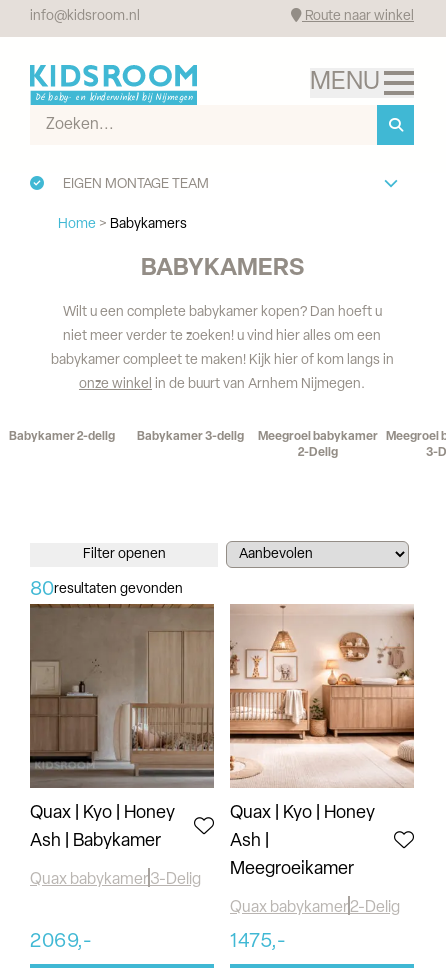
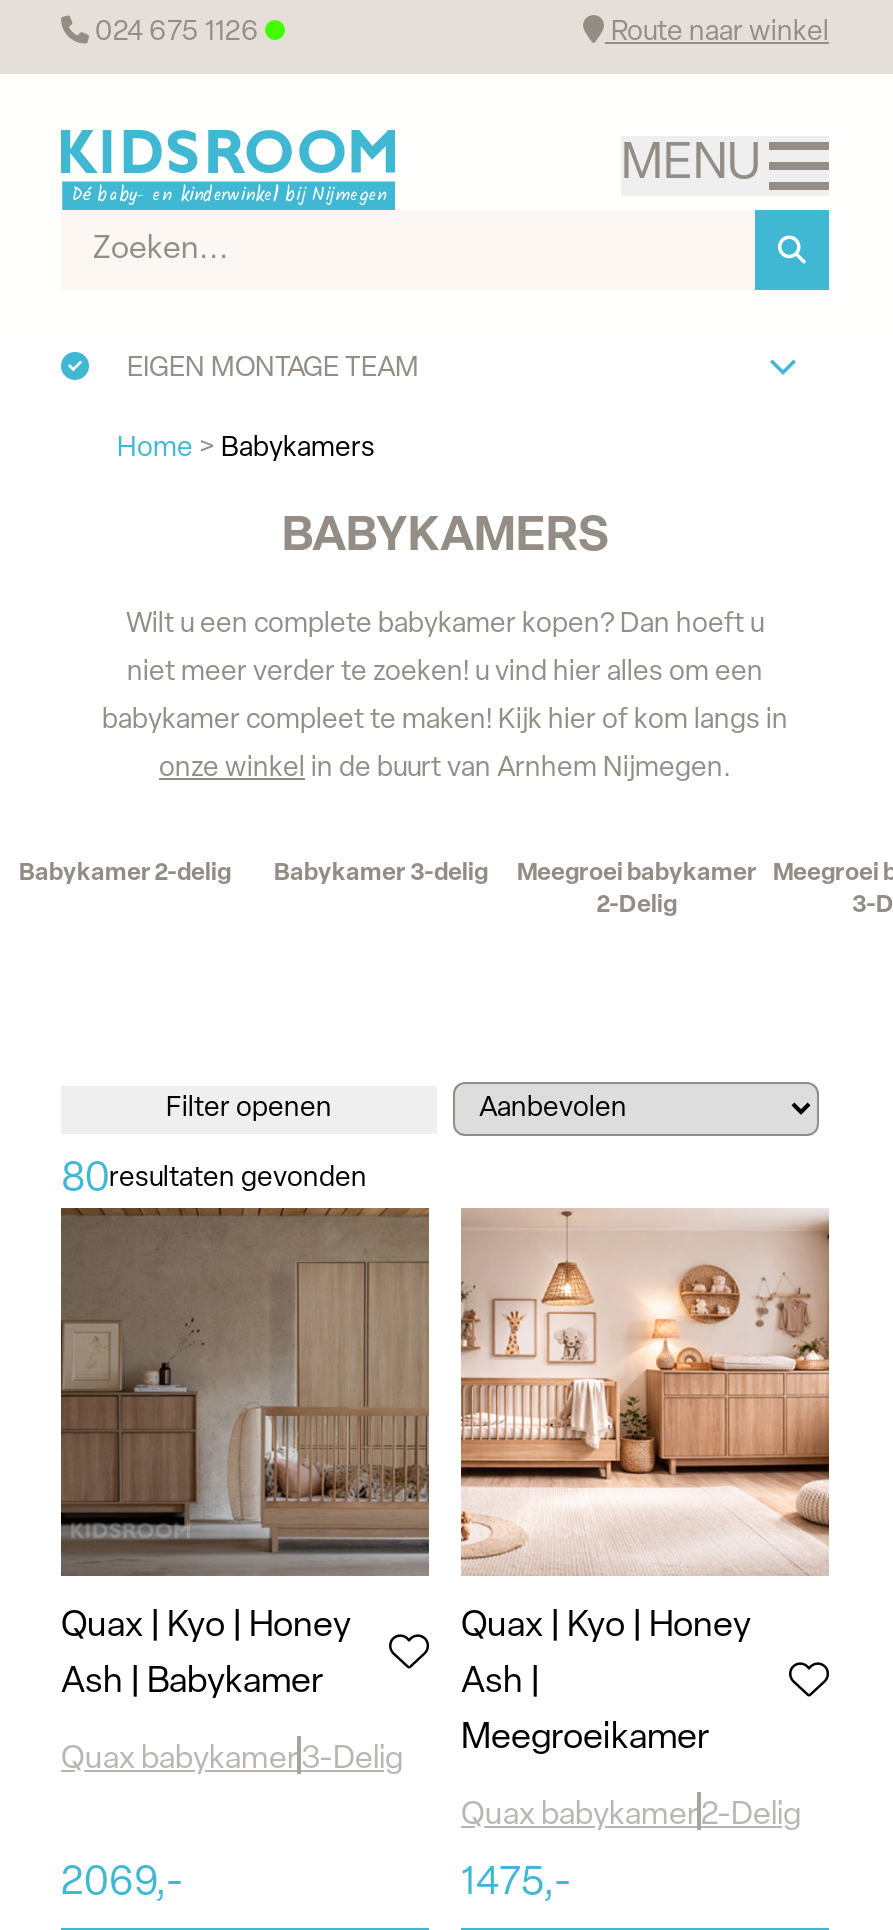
[30,9,140,24] info@kidsroom.nl -> [89,18,265,48] 024 675 1126

